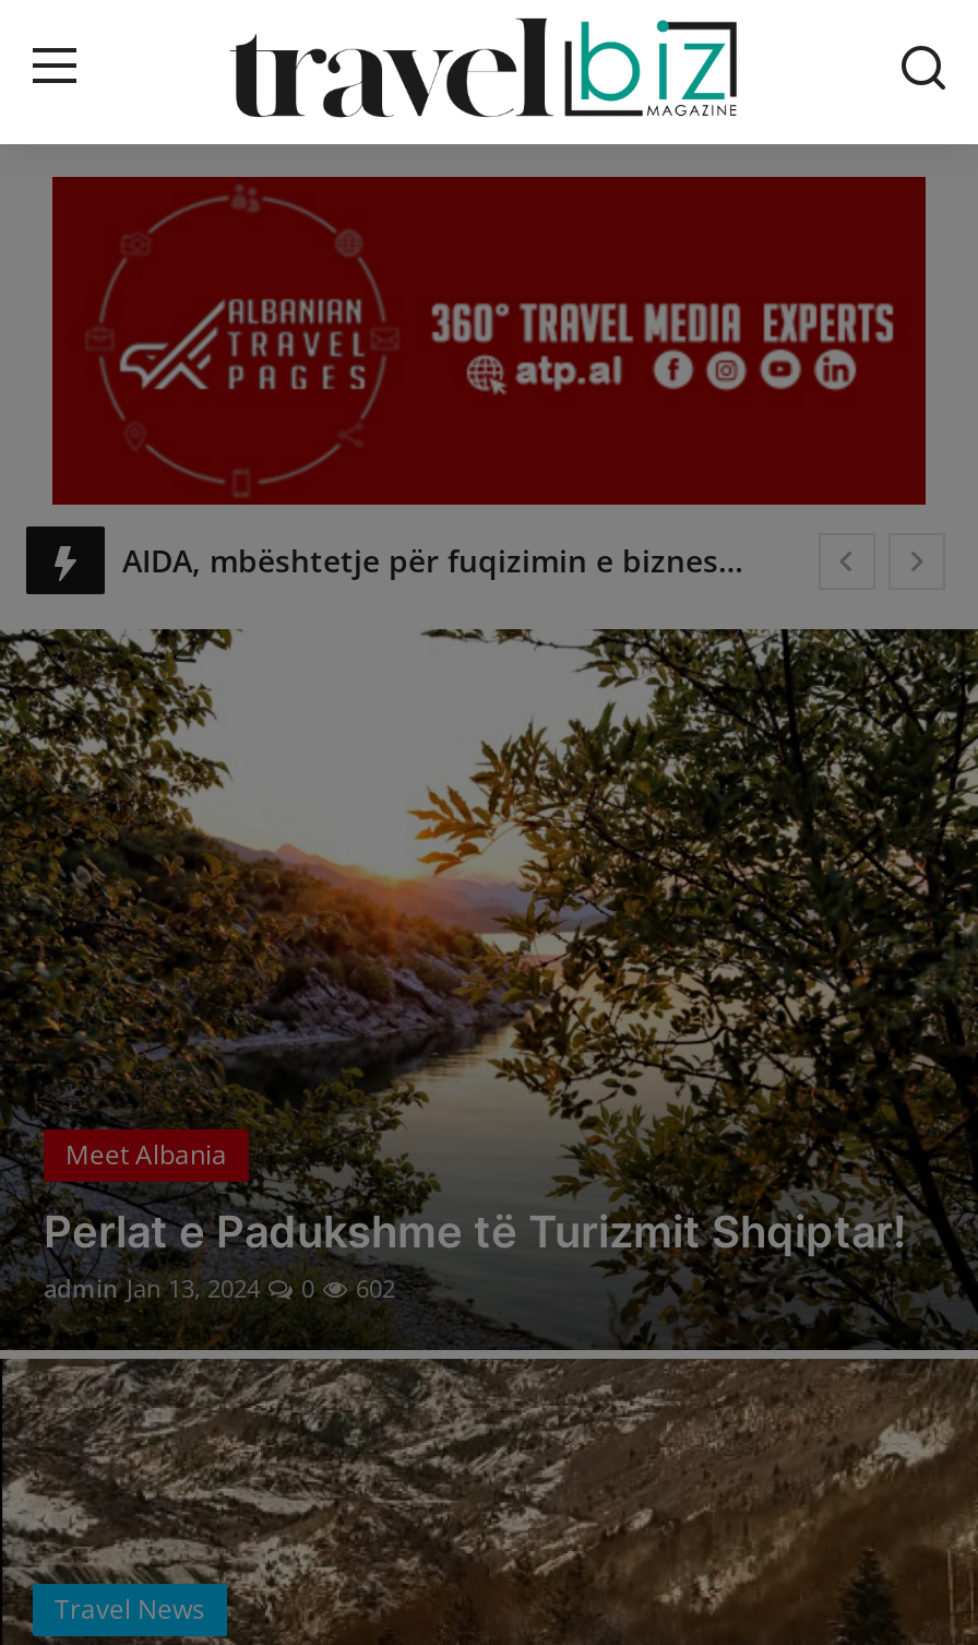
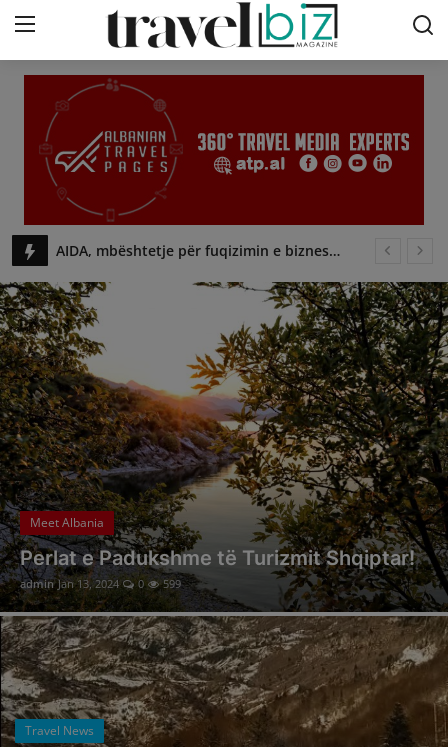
[44,1270,395,1303] admin Jan 13, 2024 0 602 -> [20,575,181,590] admin Jan 13, 2024 0 599

